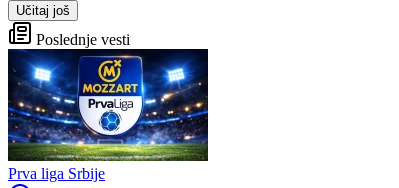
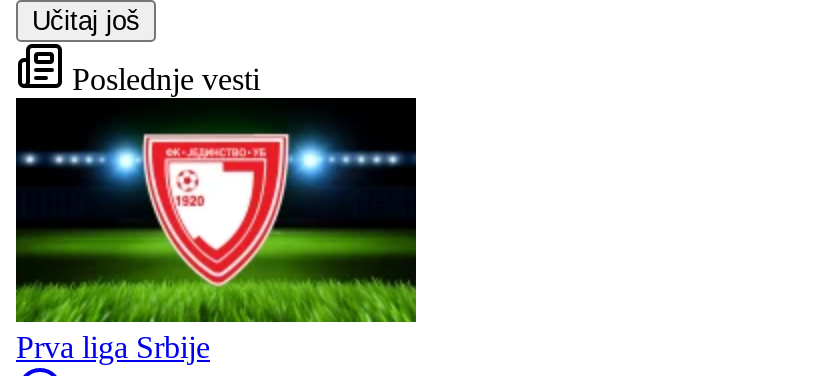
[7,48,209,162] [image] -> [14,96,418,324] [image]

